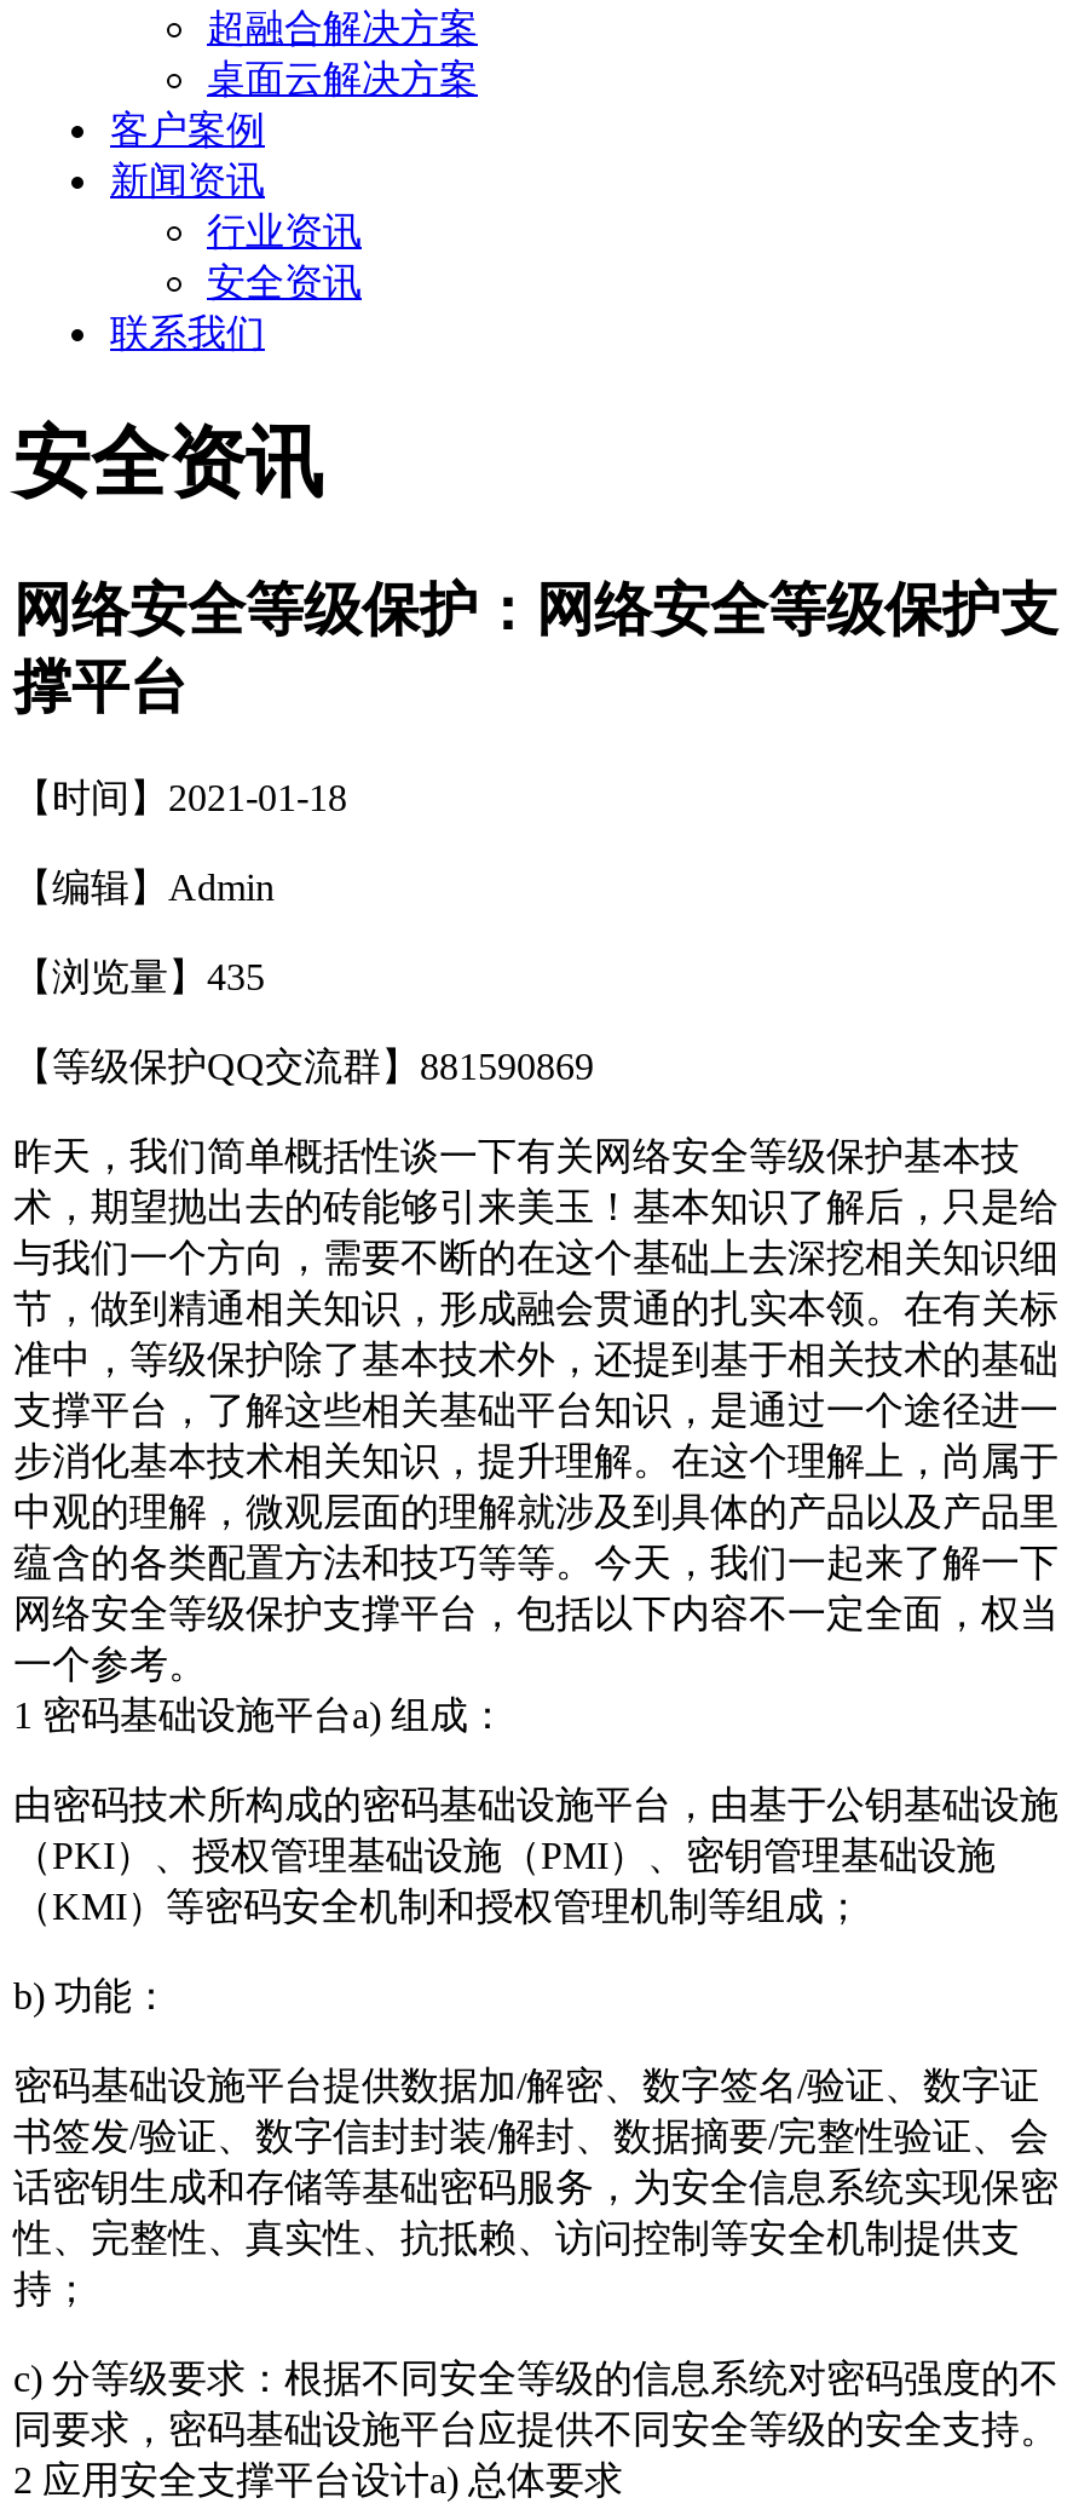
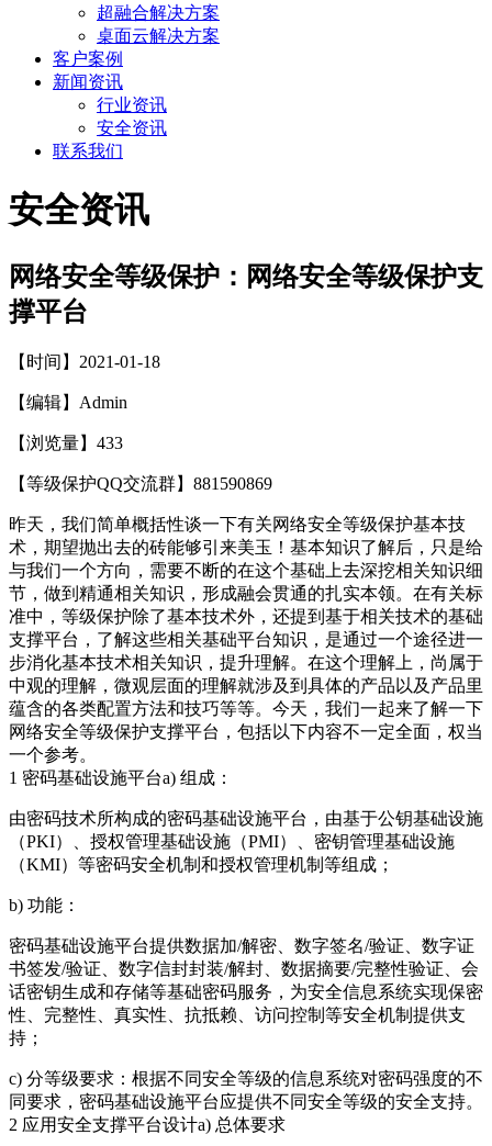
[13,956,265,997] 【浏览量】435 -> [9,433,123,452] 【浏览量】433

